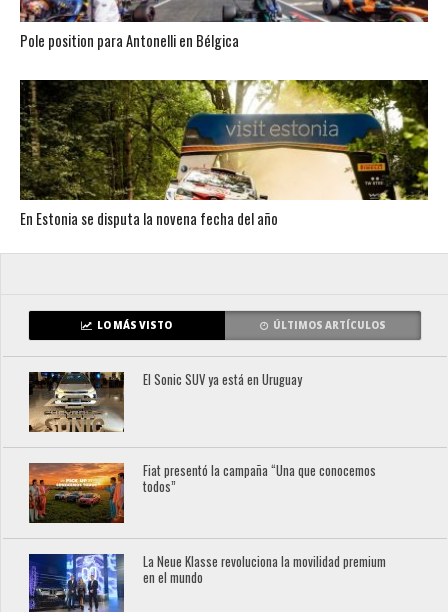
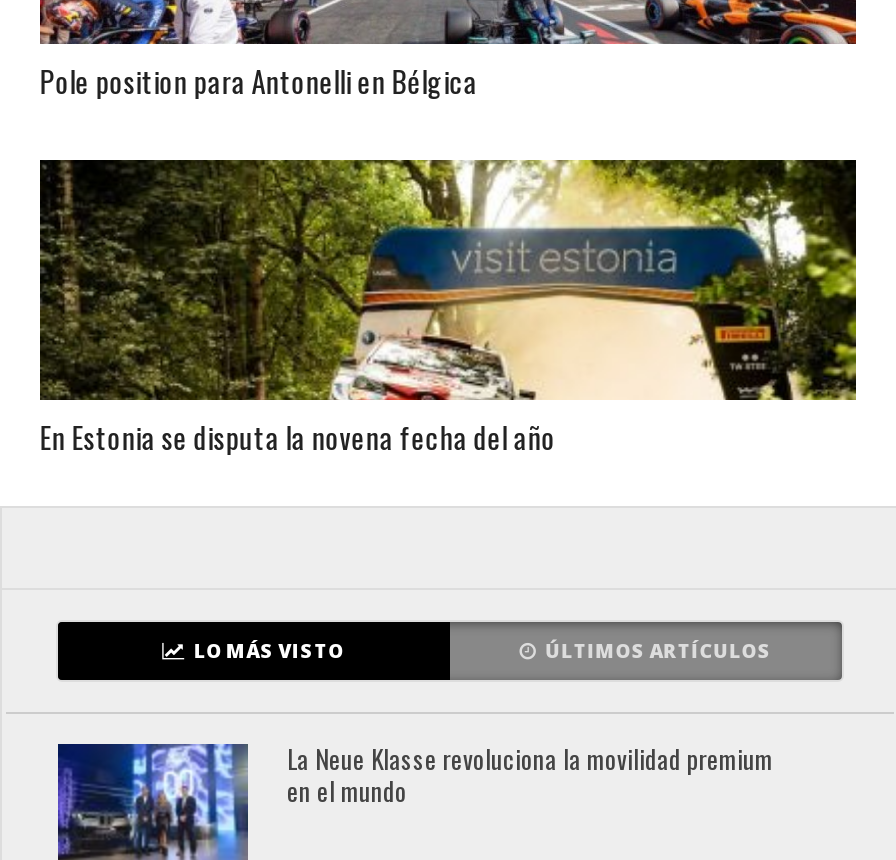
[28,370,302,433] [image] | El Sonic SUV ya está en Uruguay -> none
[28,461,376,524] [image] | Fiat presentó la campaña “Una que conocemos | todos” -> none

